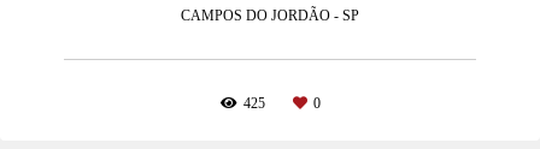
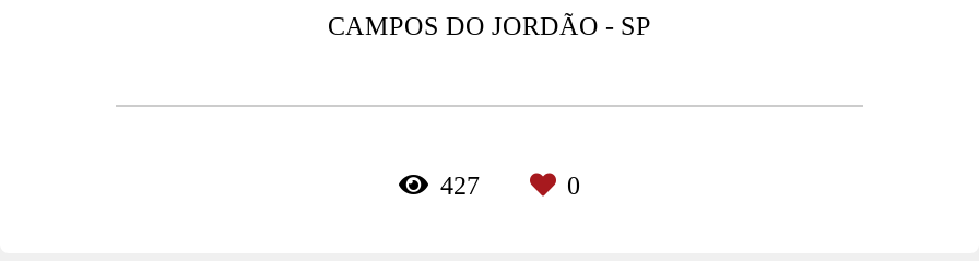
[243,95,265,112] 425 -> [440,170,480,201] 427

